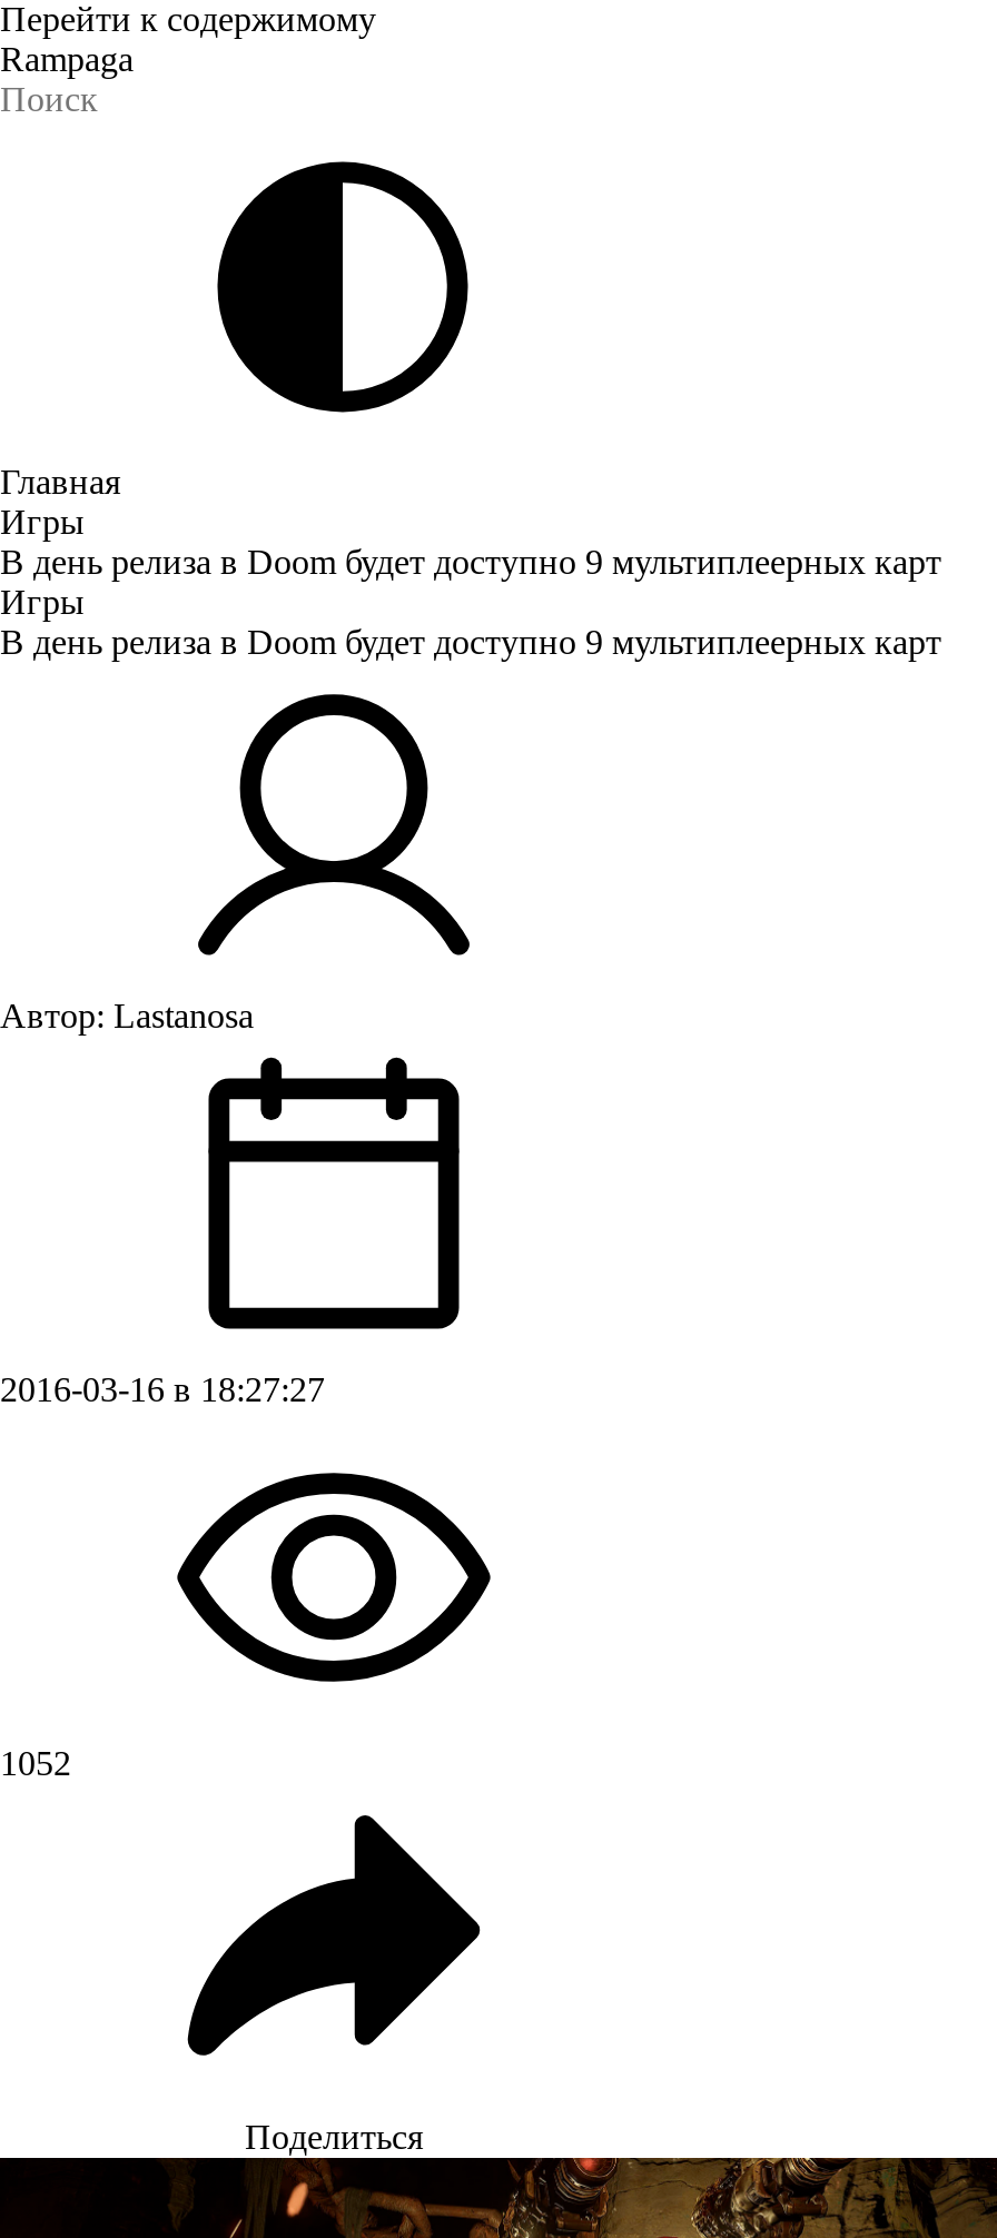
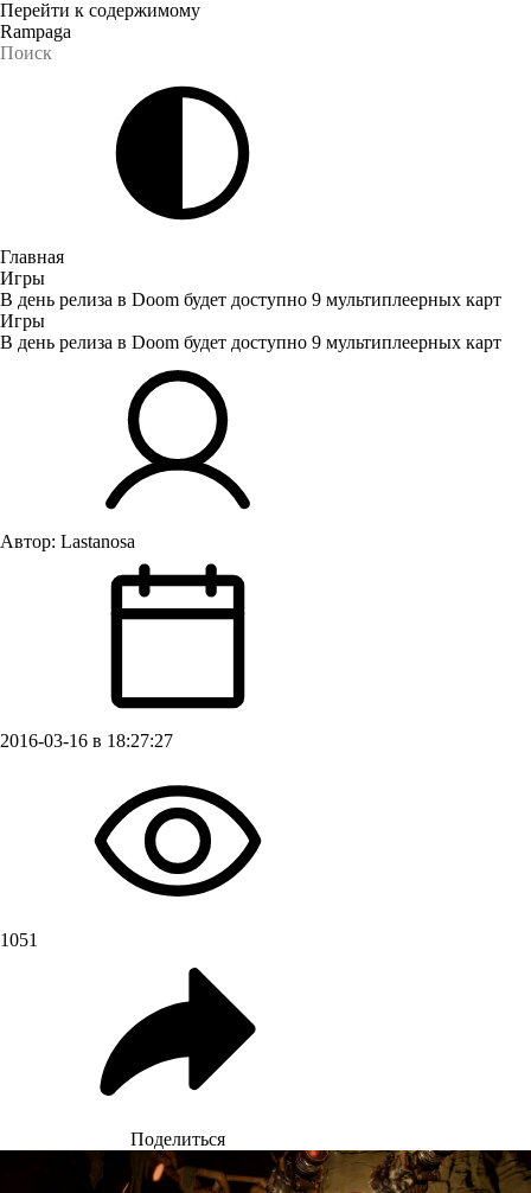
[0,1744,71,1782] 1052 -> [0,930,38,950] 1051

